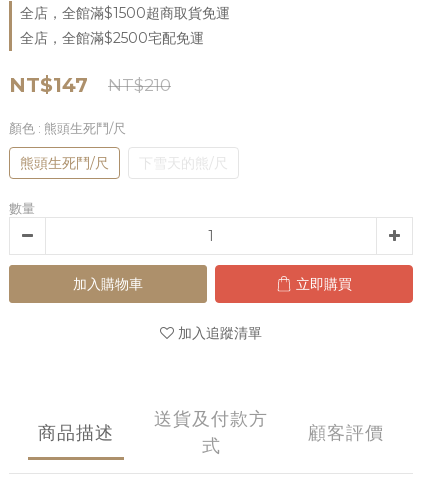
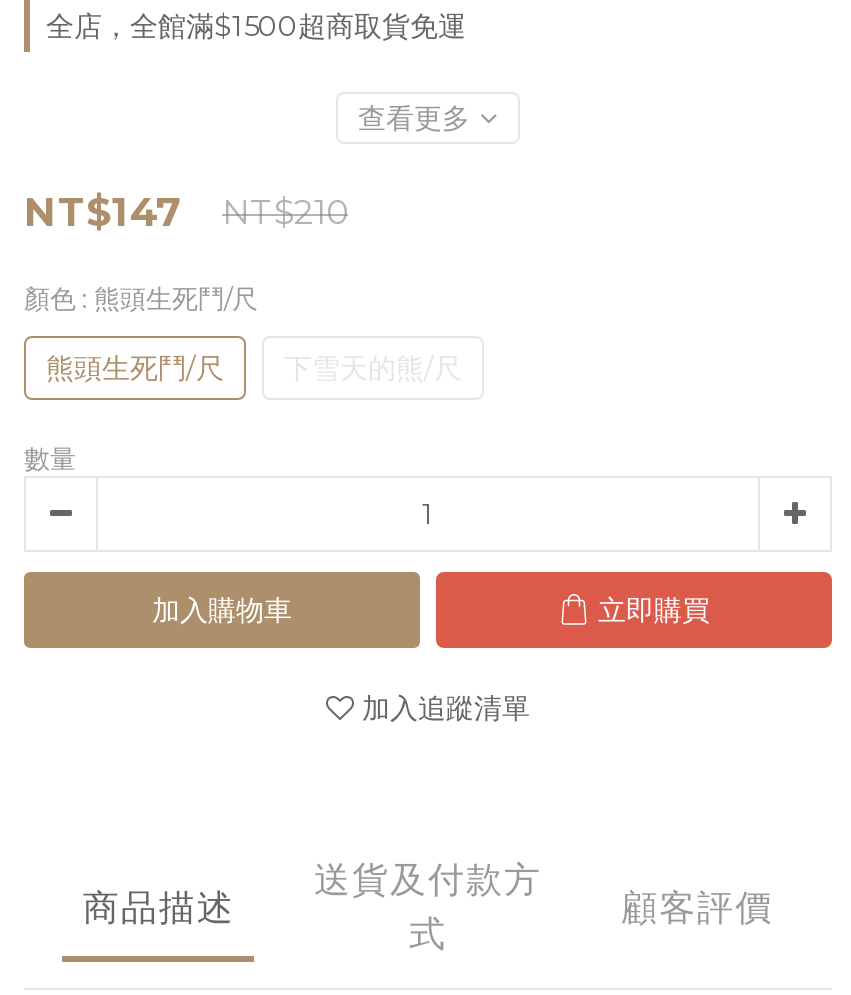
[20,29,204,47] 全店，全館滿$2500宅配免運 -> [358,100,470,136] 查看更多

